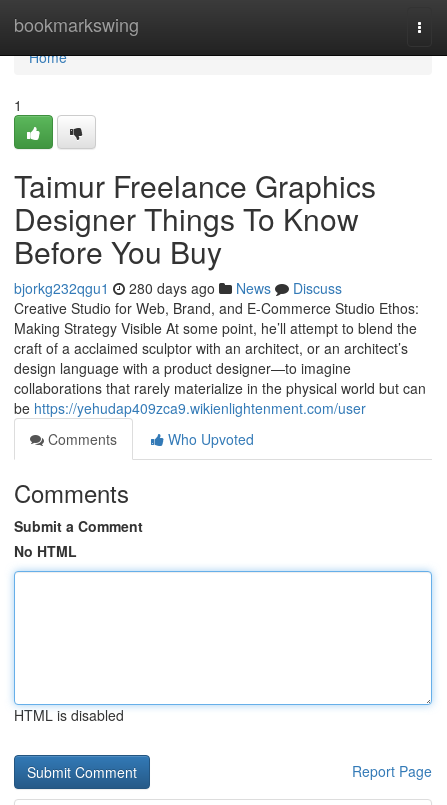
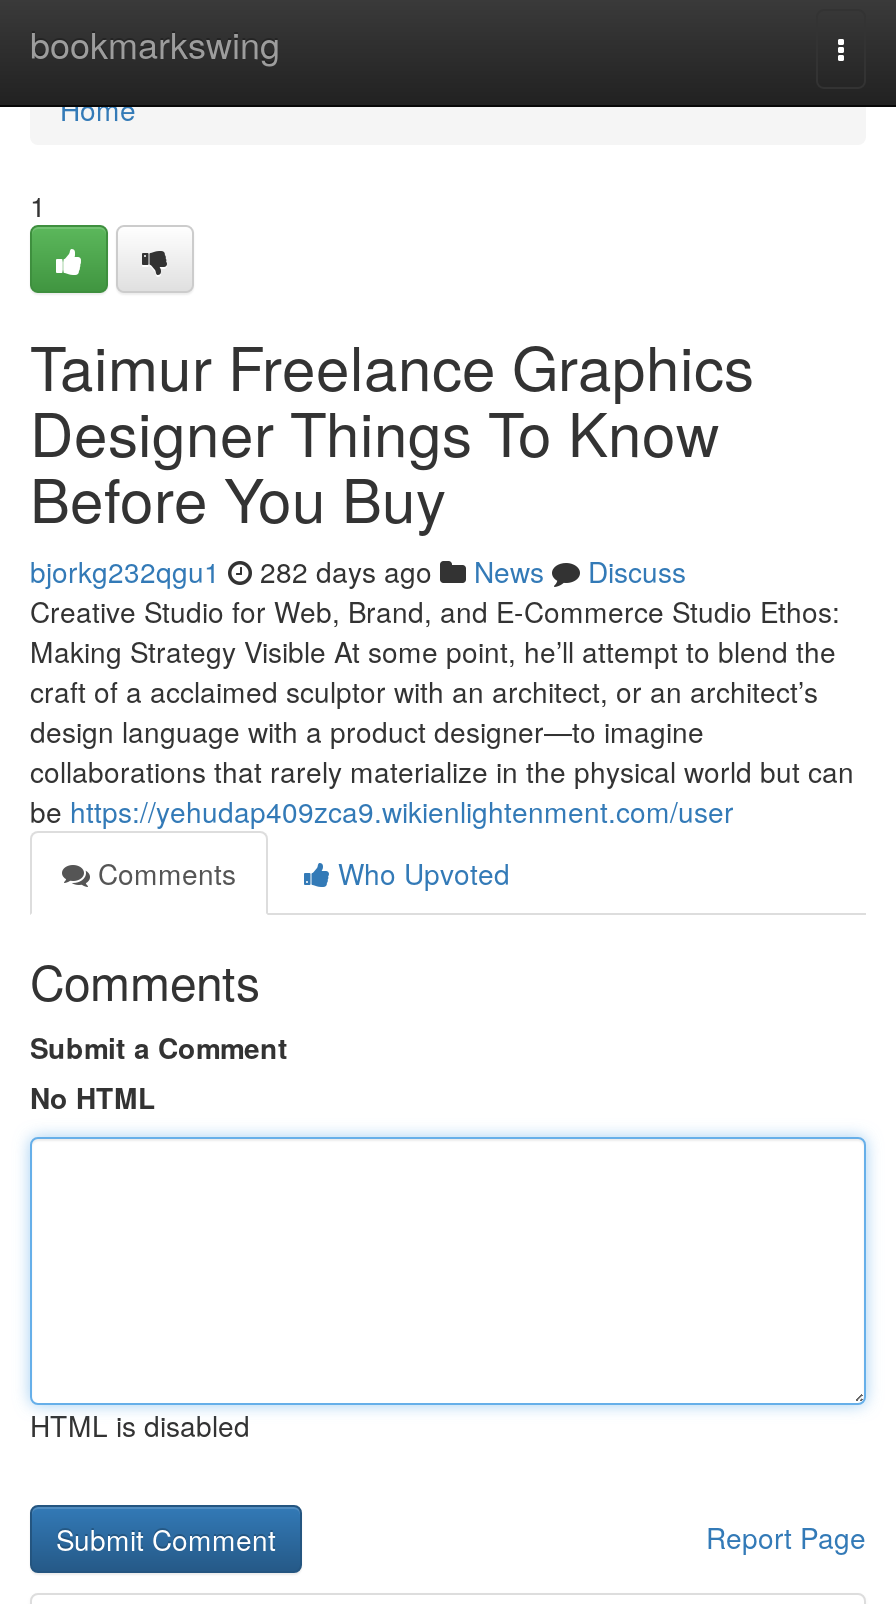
[14,278,342,298] bjorkg232qgu1 280 days ago News Discuss -> [30,551,686,591] bjorkg232qgu1 282 days ago News Discuss

